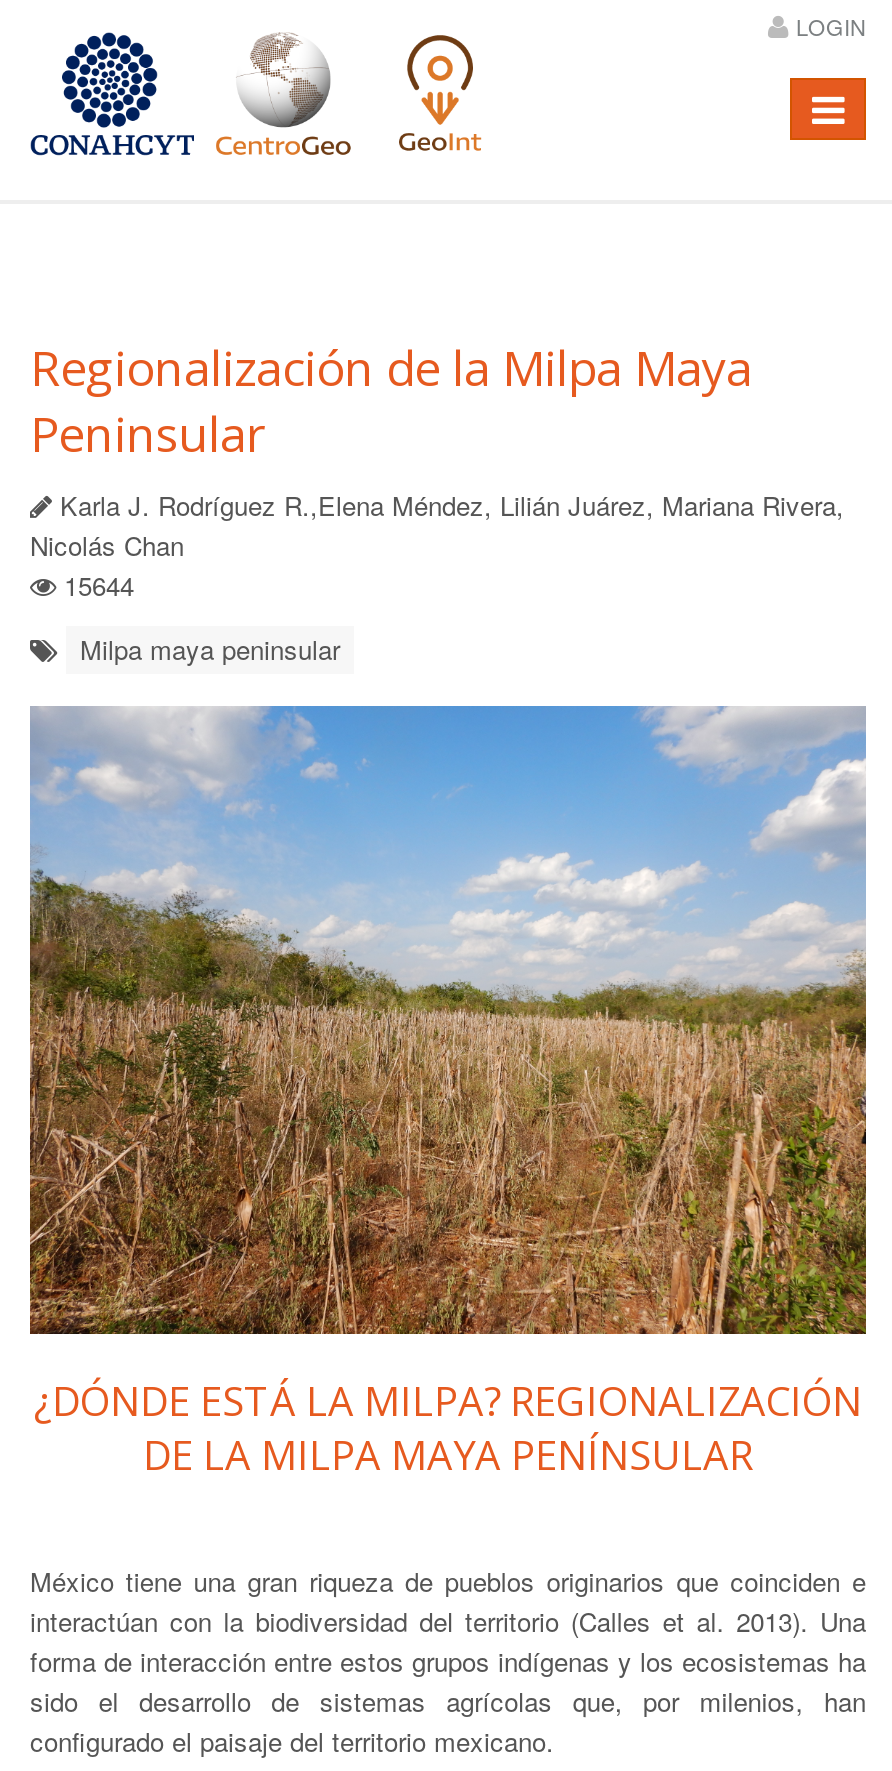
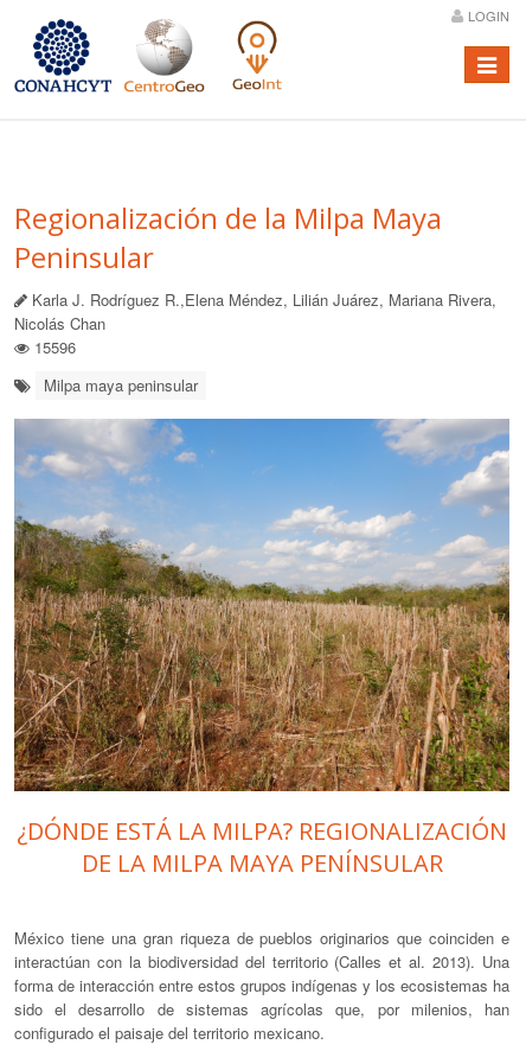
[64,566,134,604] 15644 -> [34,336,76,358] 15596

